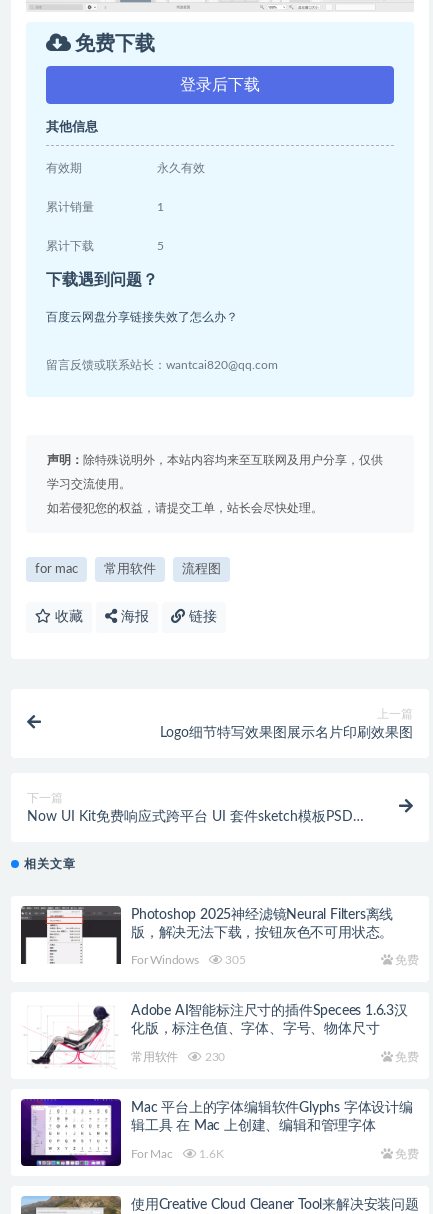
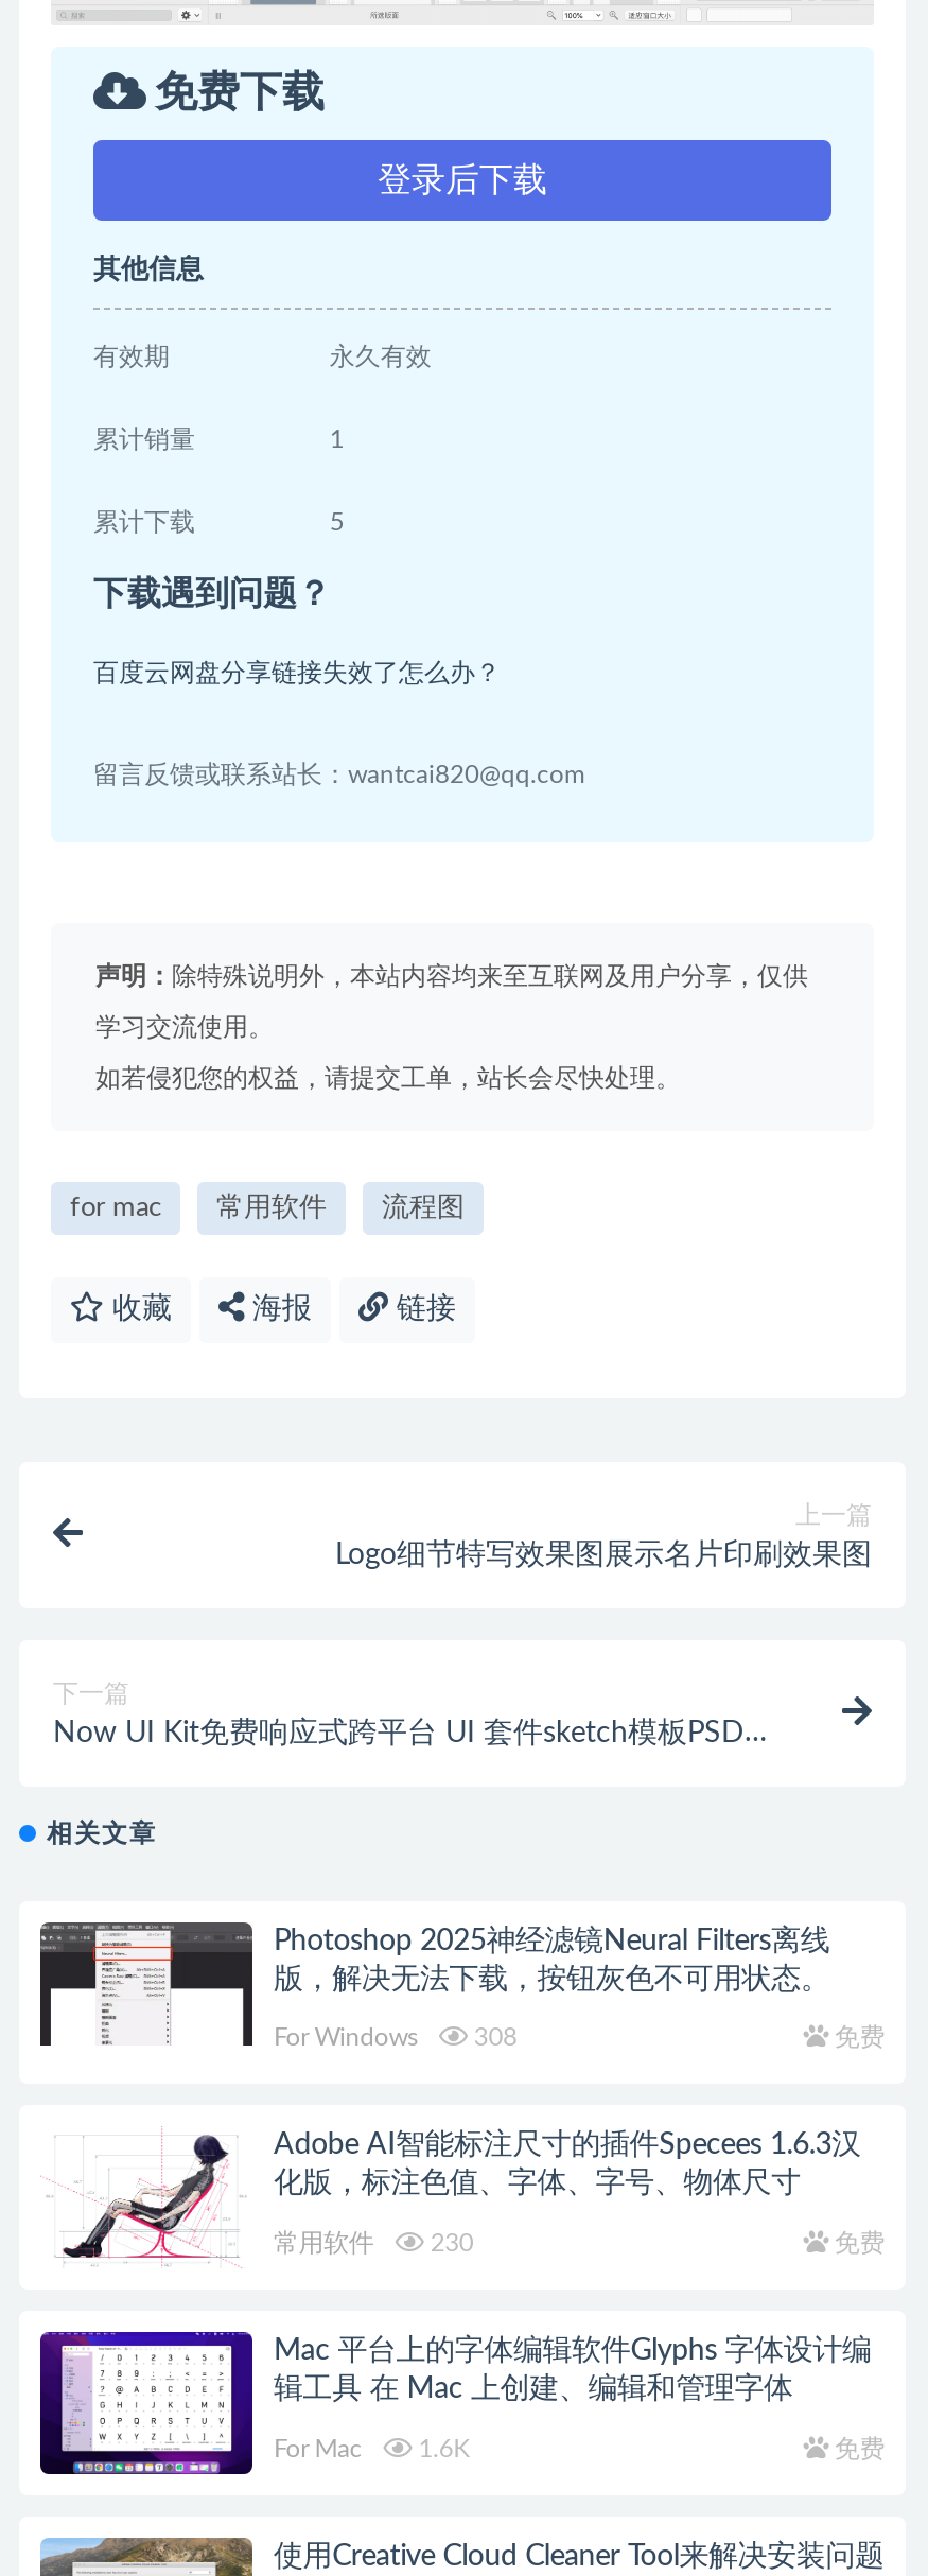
[131,954,246,966] For Windows 305 -> [274,2025,517,2050] For Windows 308

